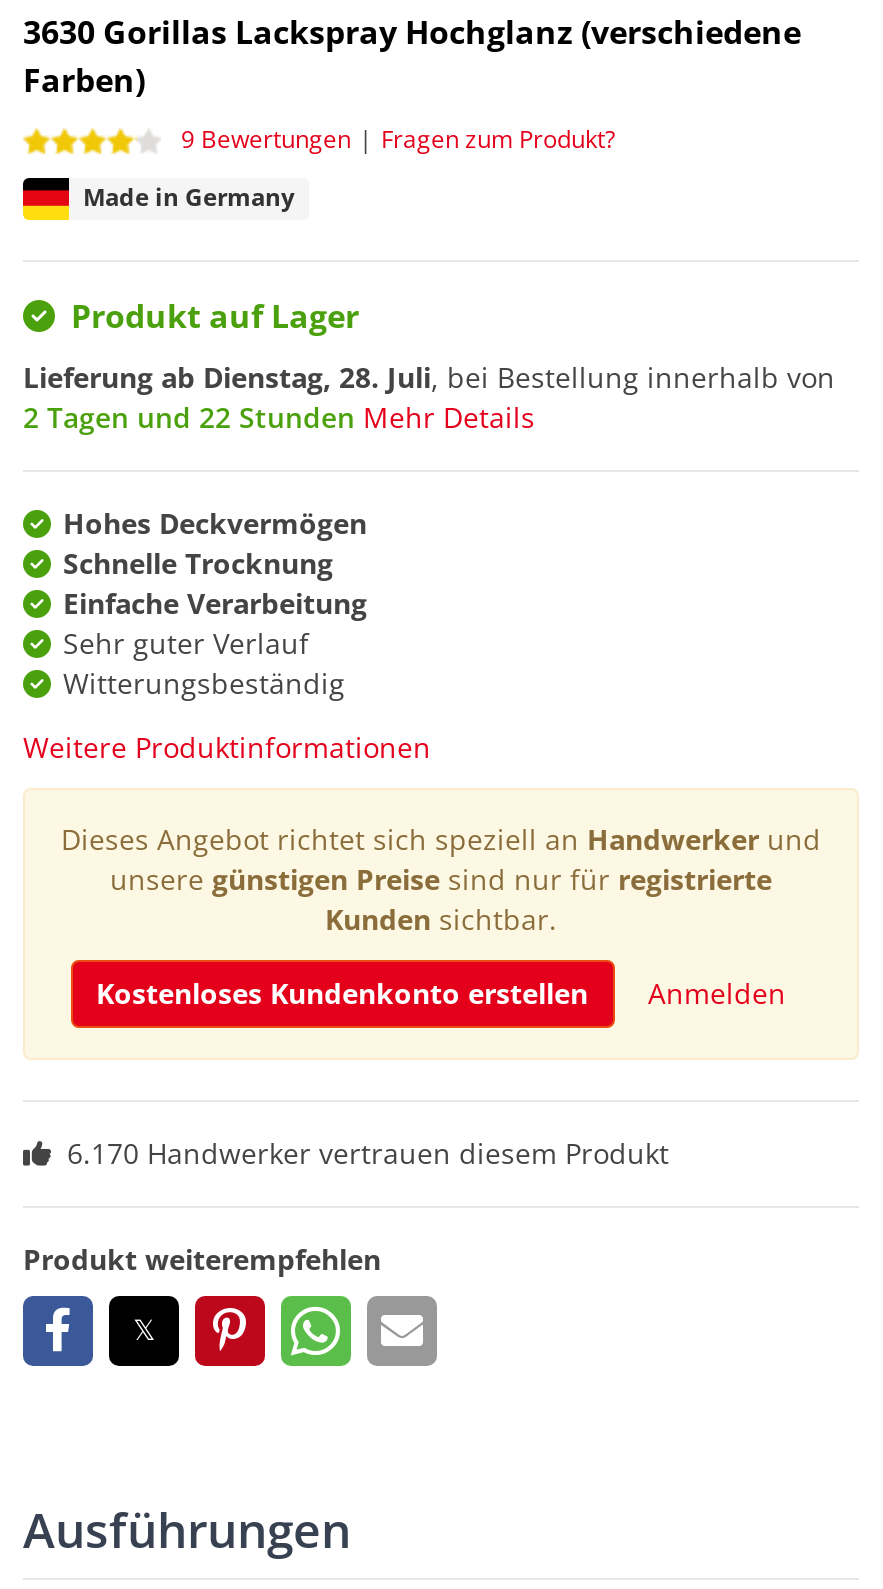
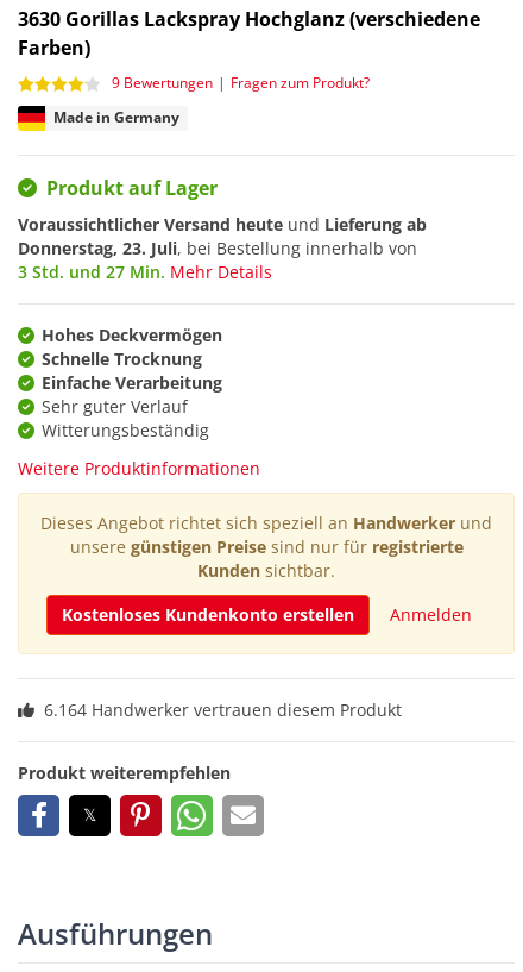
[23,359,835,437] Lieferung ab Dienstag, 28. Juli, bei Bestellung innerhalb von | 2 Tagen und 22 Stunden Mehr Details -> [18,214,427,284] Voraussichtlicher Versand heute und Lieferung ab | Donnerstag, 23. Juli, bei Bestellung innerhalb von | 3 Std. und 27 Min. Mehr Details
[67,1135,669,1173] 6.170 Handwerker vertrauen diesem Produkt -> [44,699,402,722] 6.164 Handwerker vertrauen diesem Produkt

